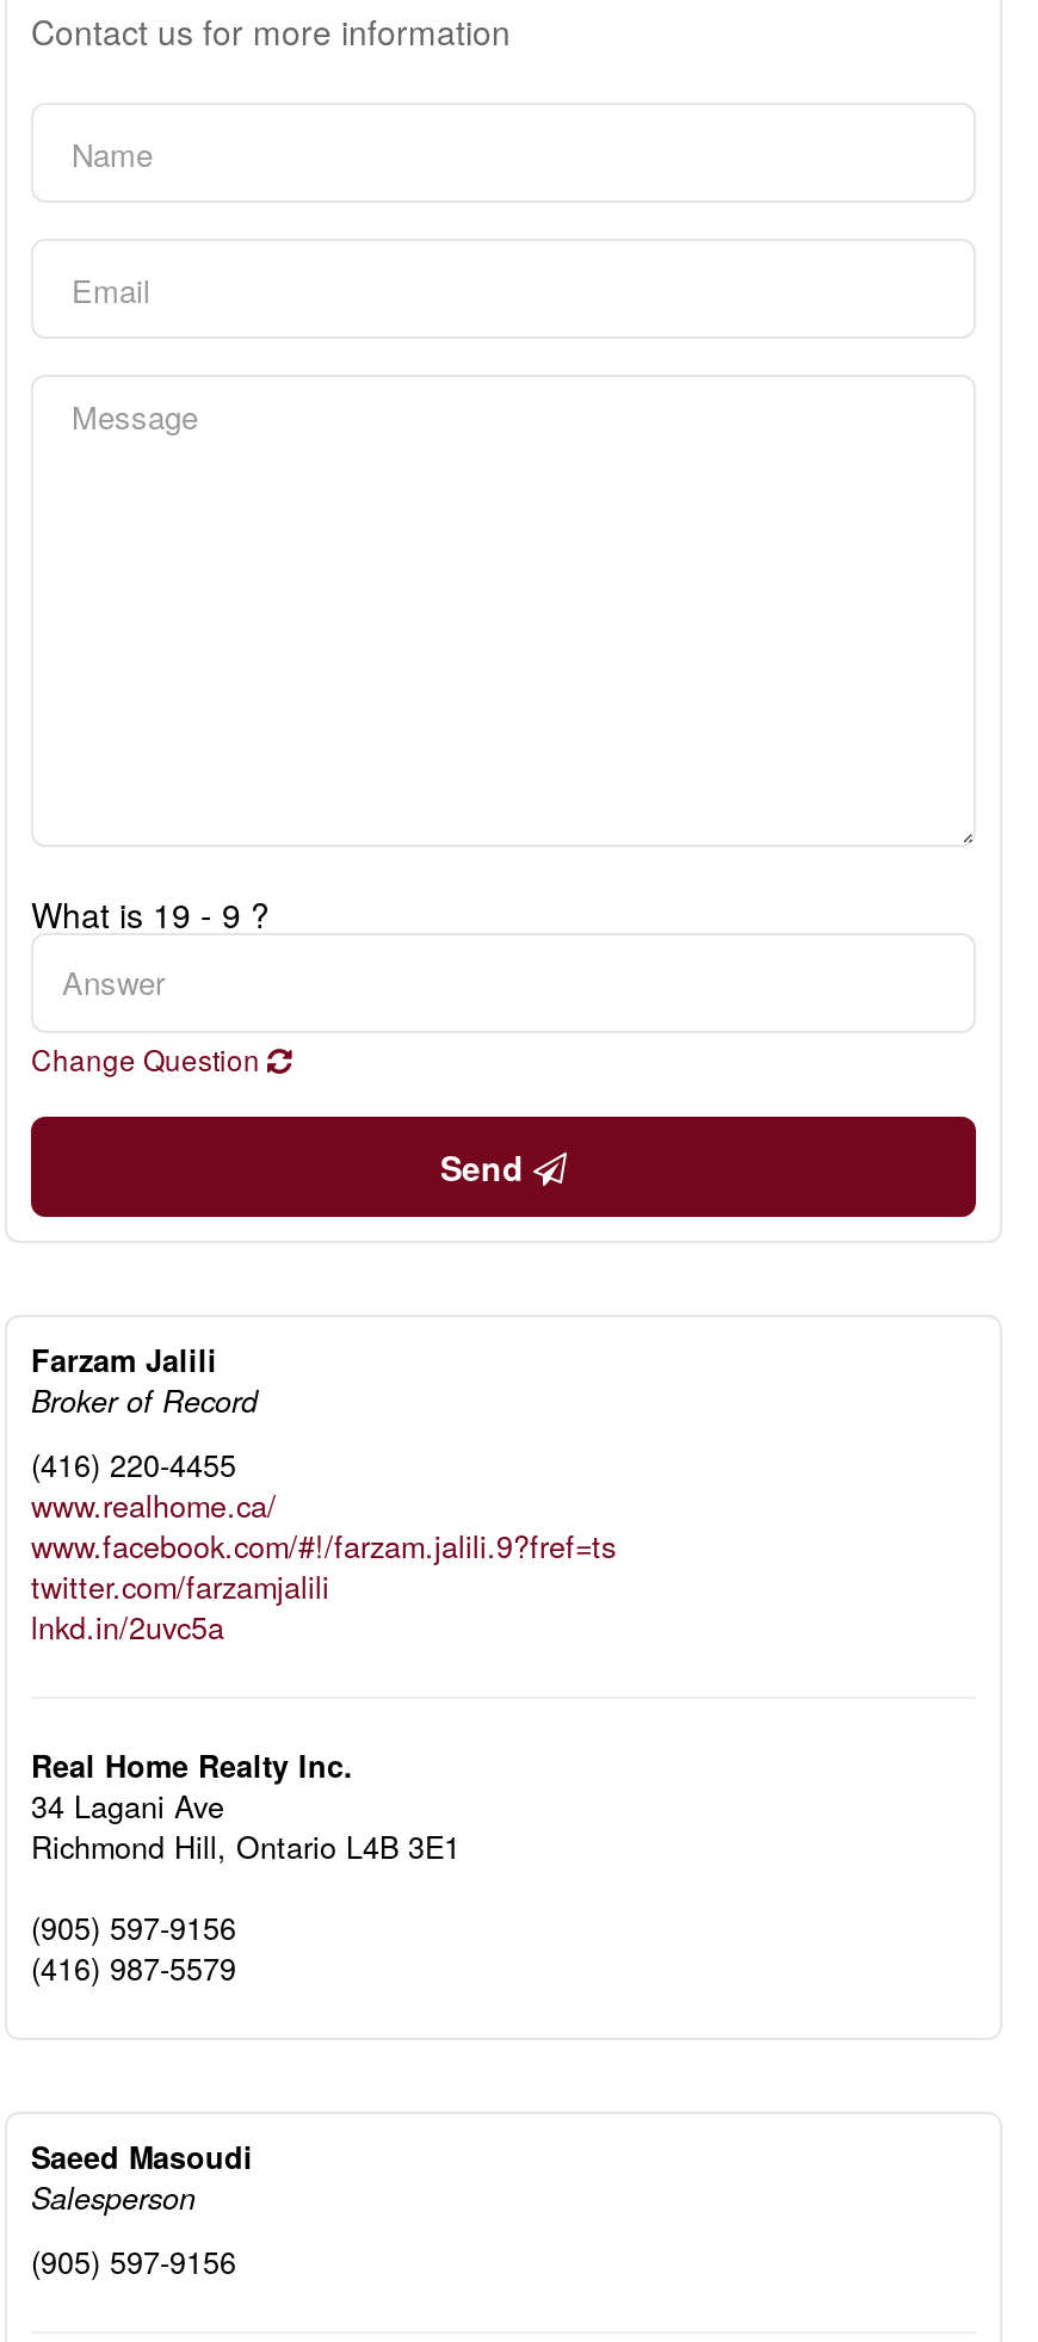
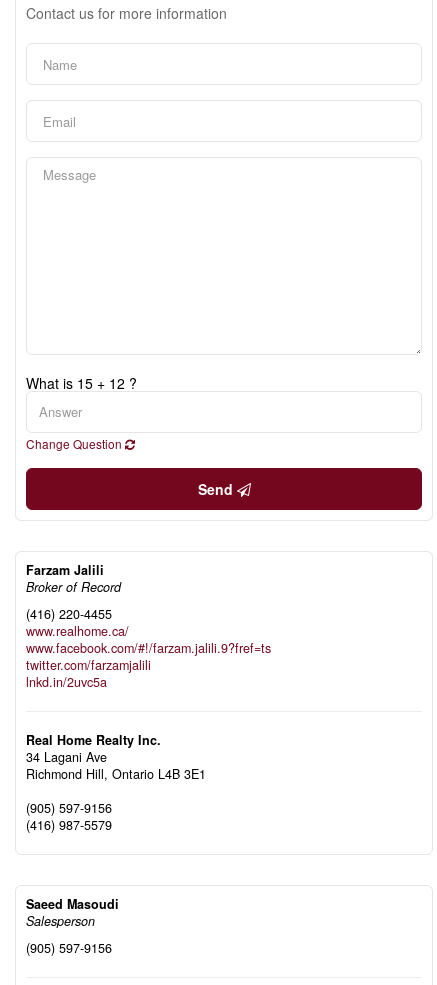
[31,889,270,937] What is 19 - 9 ? -> [26,373,137,393] What is 15 + 12 ?

